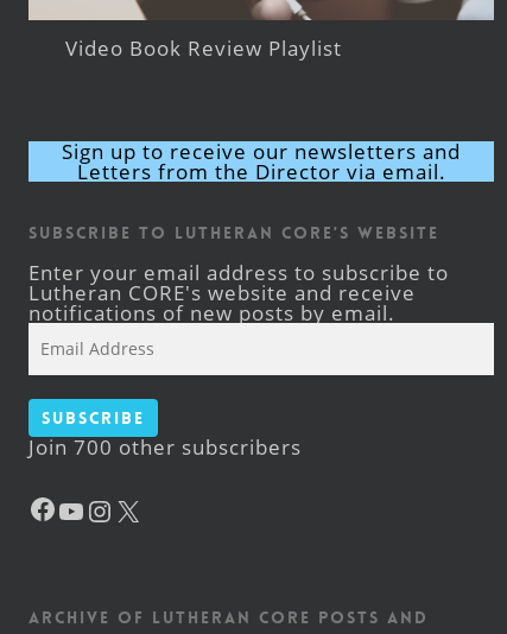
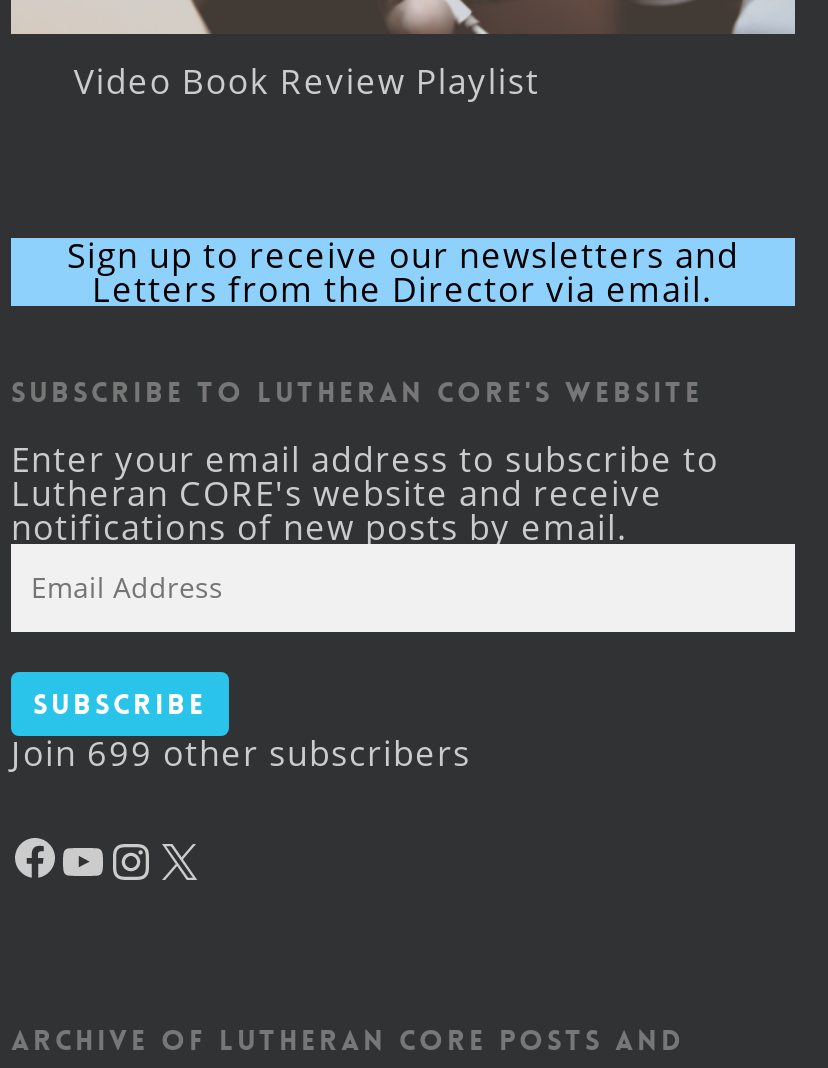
[28,434,302,461] Join 700 other subscribers -> [11,731,471,777] Join 699 other subscribers

